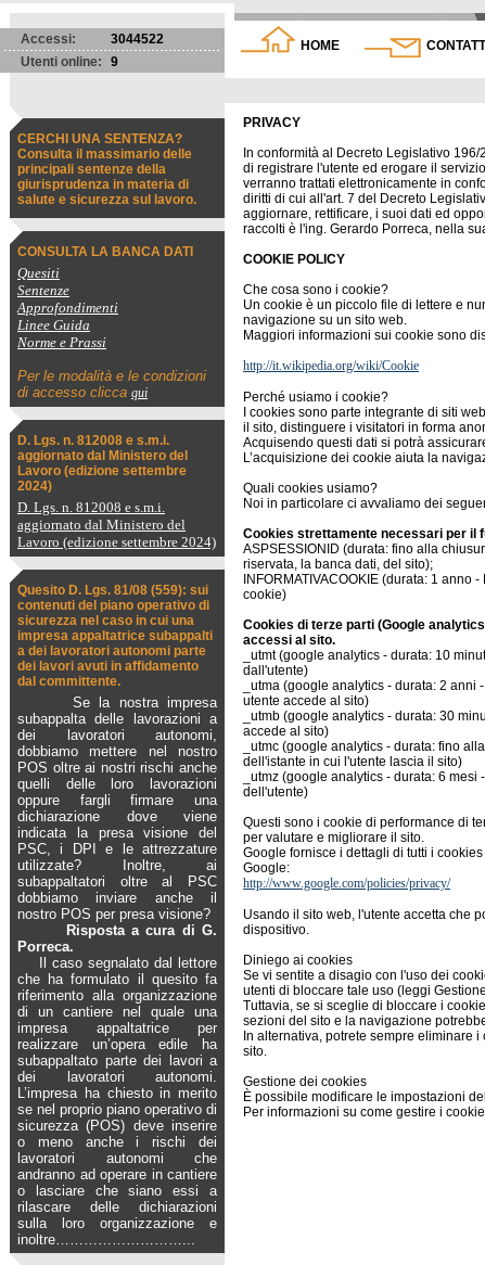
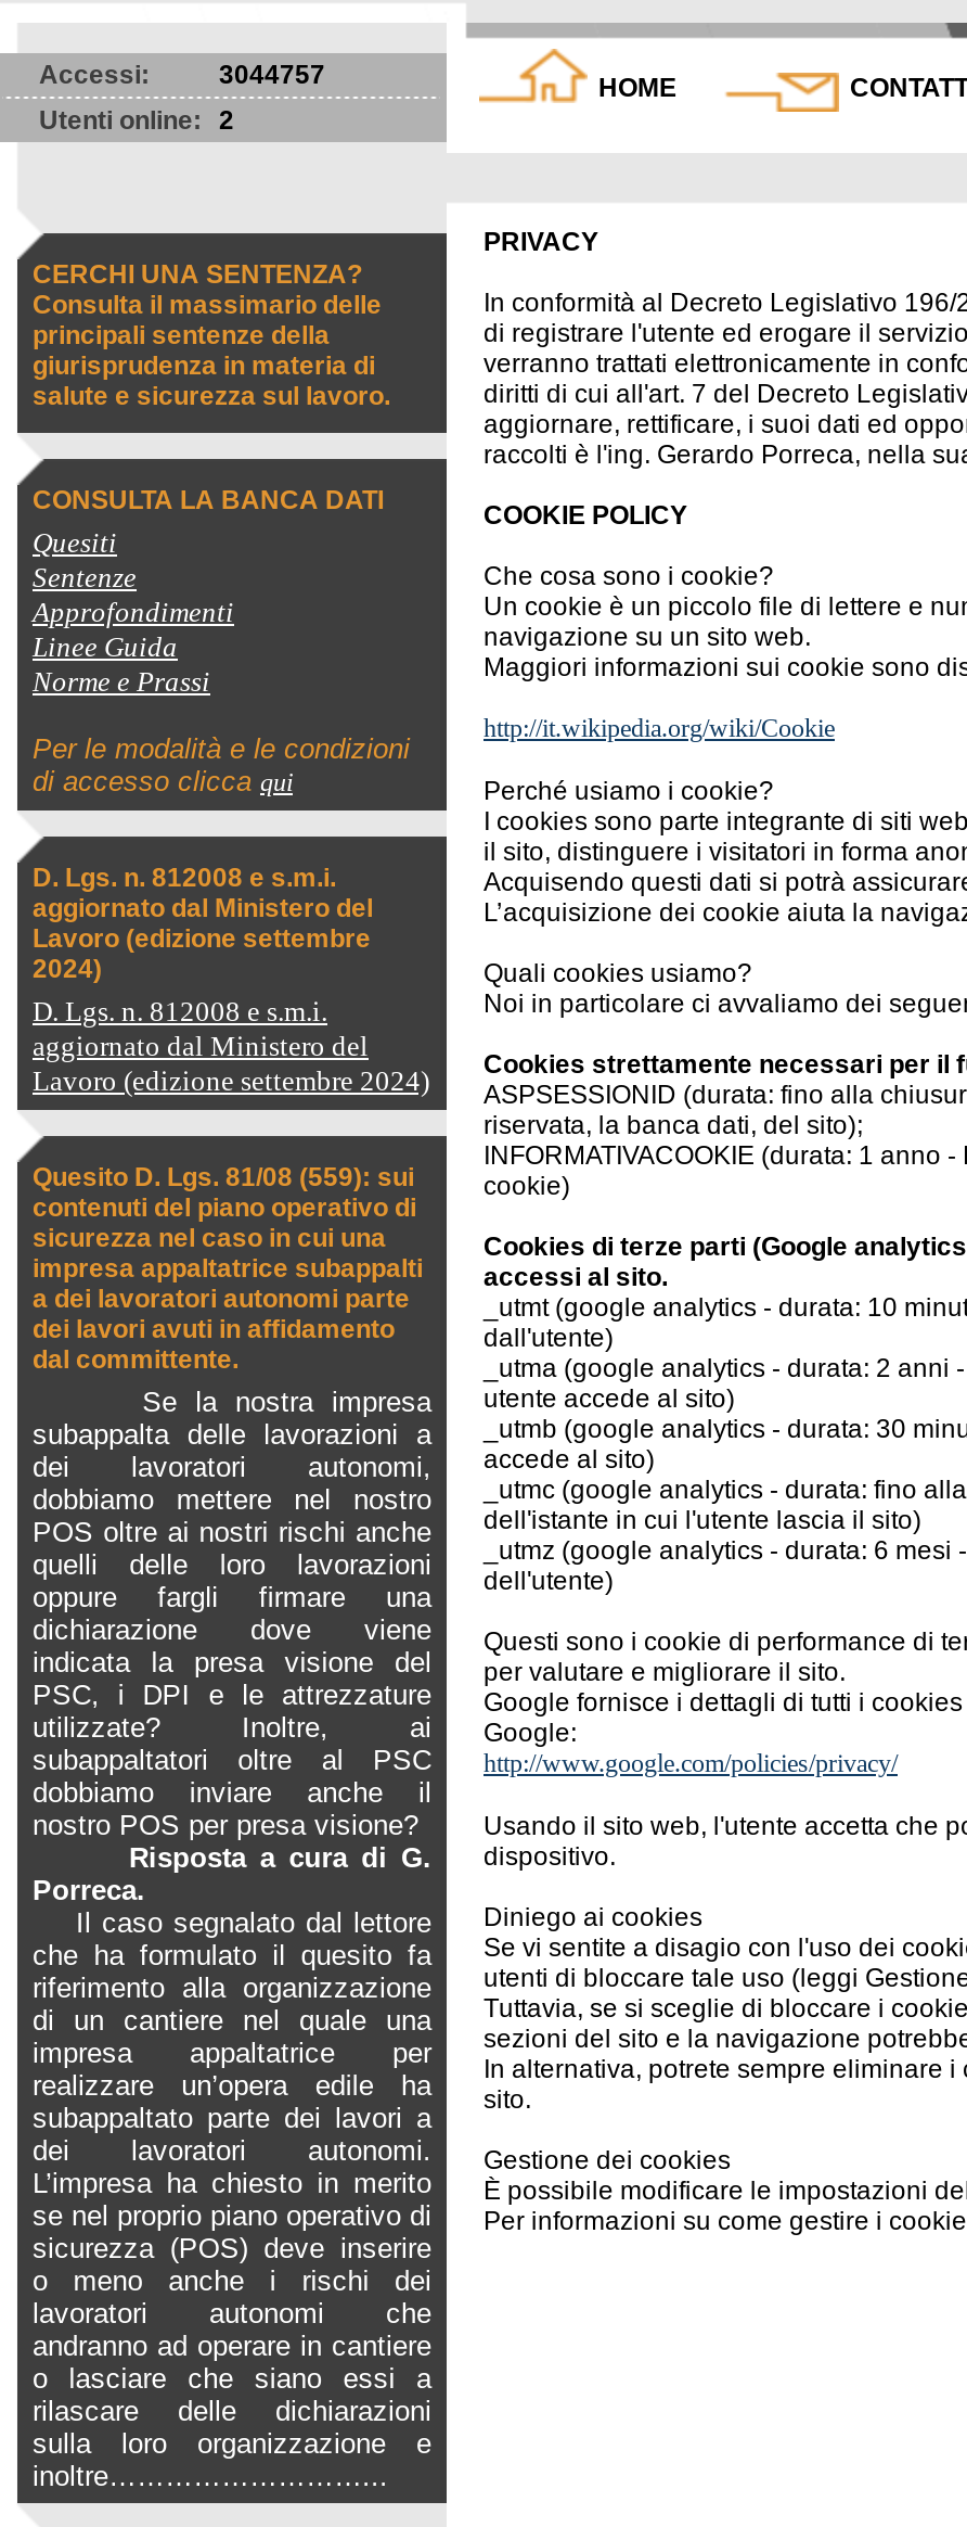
[111,31,164,47] 3044522 -> [219,60,325,90] 3044757
[21,54,118,69] Utenti online: 9 -> [39,105,234,136] Utenti online: 2

